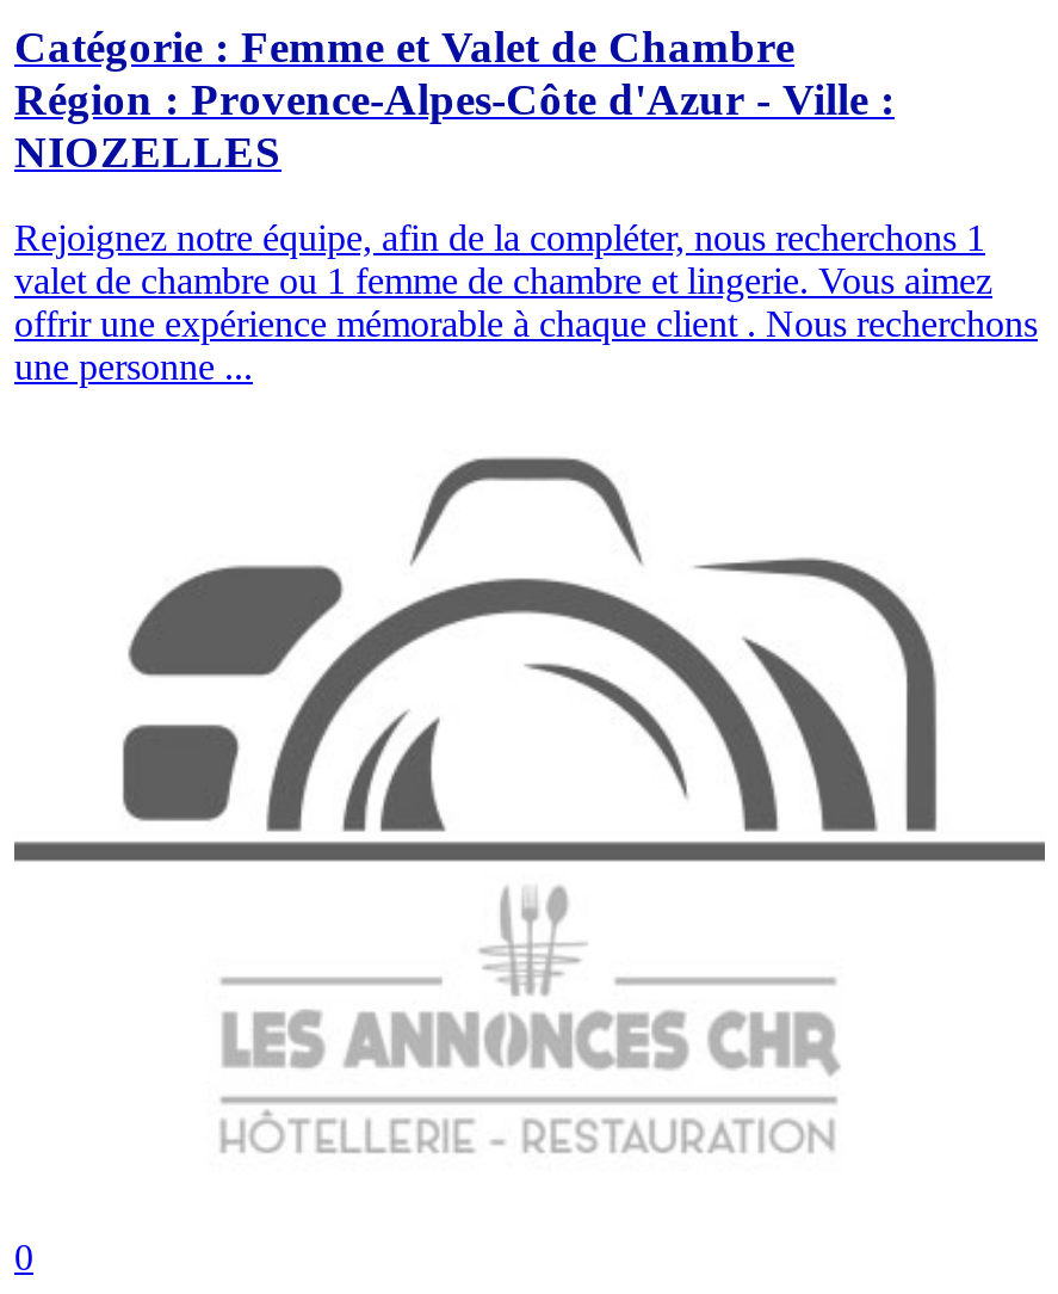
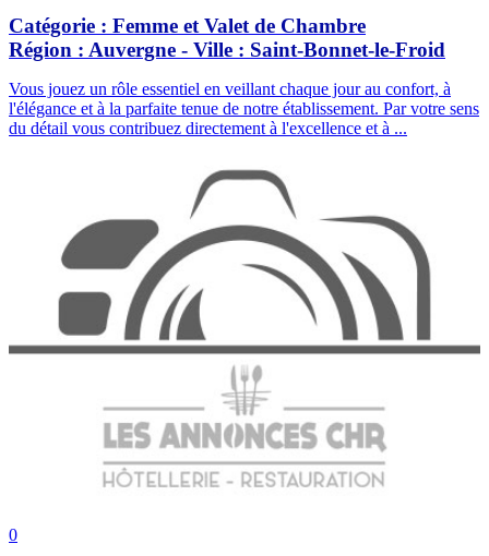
[14,74,895,177] Région : Provence-Alpes-Côte d'Azur - Ville : | NIOZELLES -> [9,38,445,61] Région : Auvergne - Ville : Saint-Bonnet-le-Froid
[14,218,1038,387] Rejoignez notre équipe, afin de la compléter, nous recherchons 1 | valet de chambre ou 1 femme de chambre et lingerie. Vous aimez | offrir une expérience mémorable à chaque client . Nous recherchons | une personne ... -> [9,80,479,138] Vous jouez un rôle essentiel en veillant chaque jour au confort, à | l'élégance et à la parfaite tenue de notre établissement. Par votre sens | du détail vous contribuez directement à l'excellence et à ...

